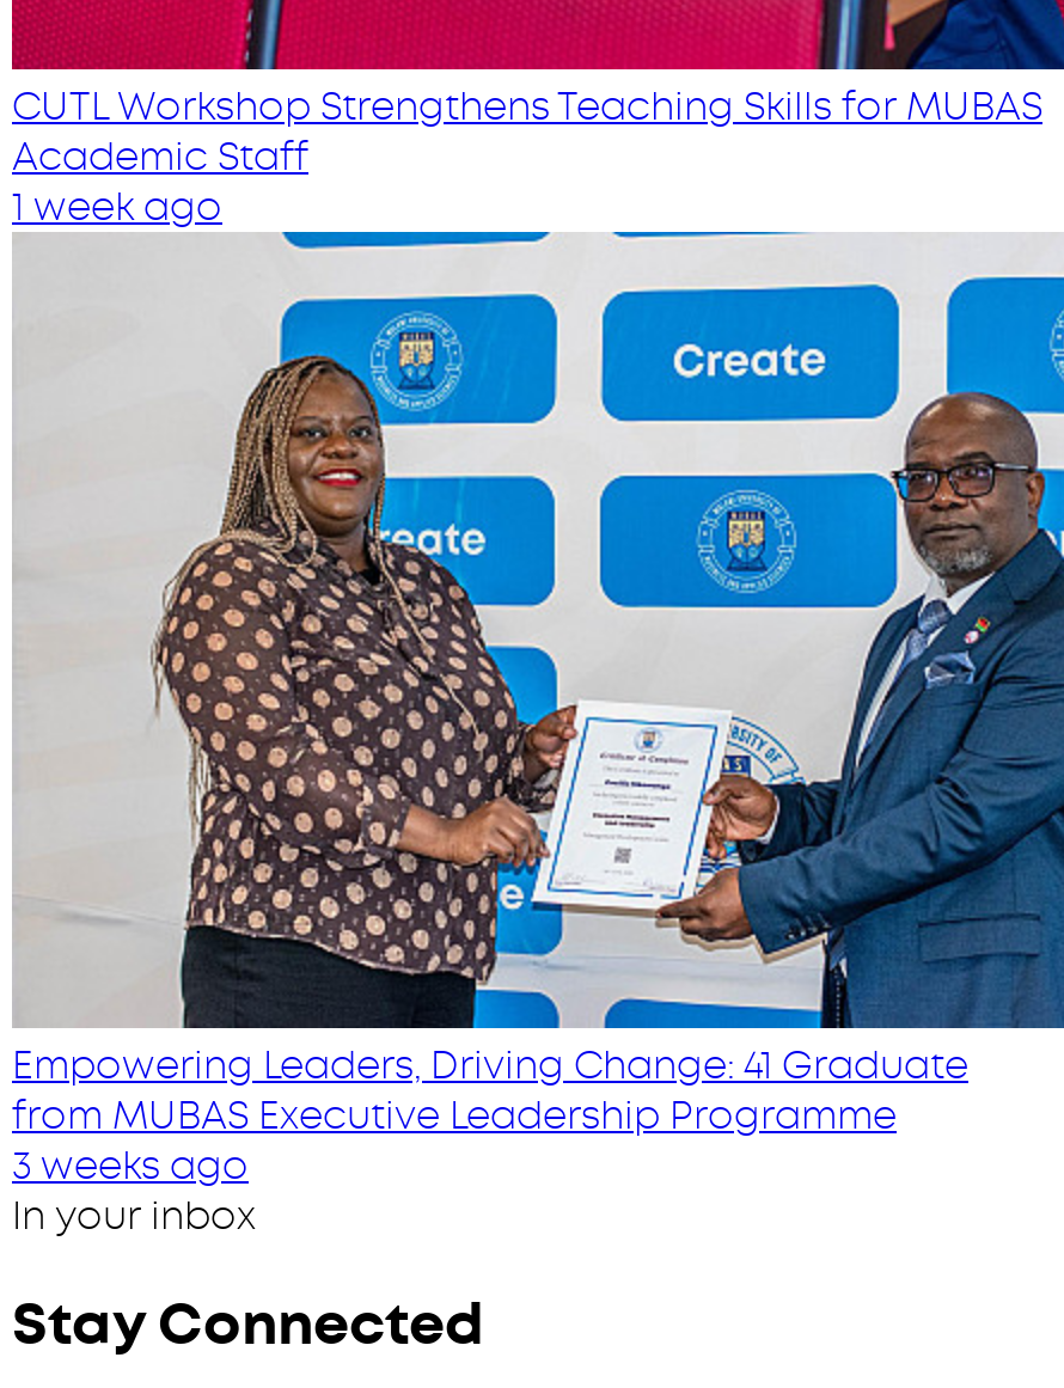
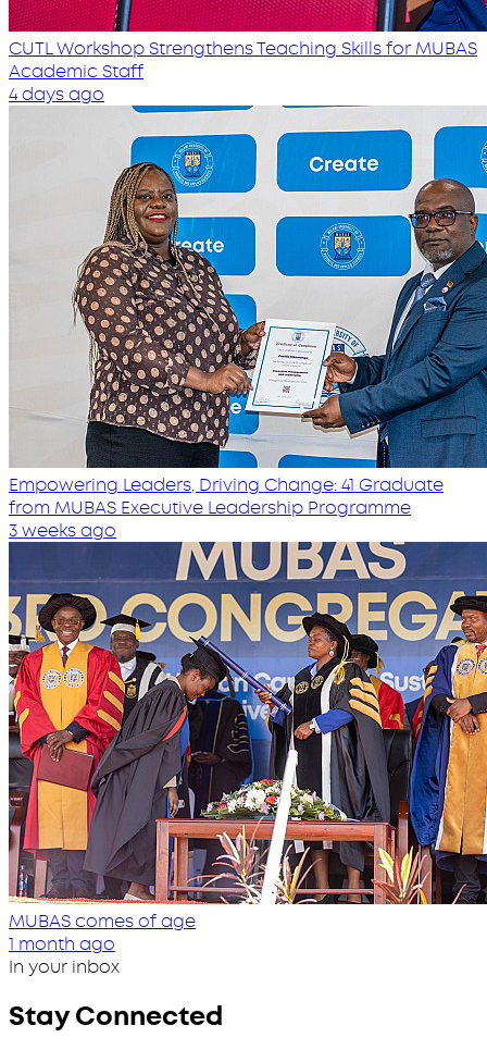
[12,181,222,231] 1 week ago -> [9,82,104,105] 4 days ago
none -> [8,541,484,955] [image] | MUBAS comes of age | 1 month ago

